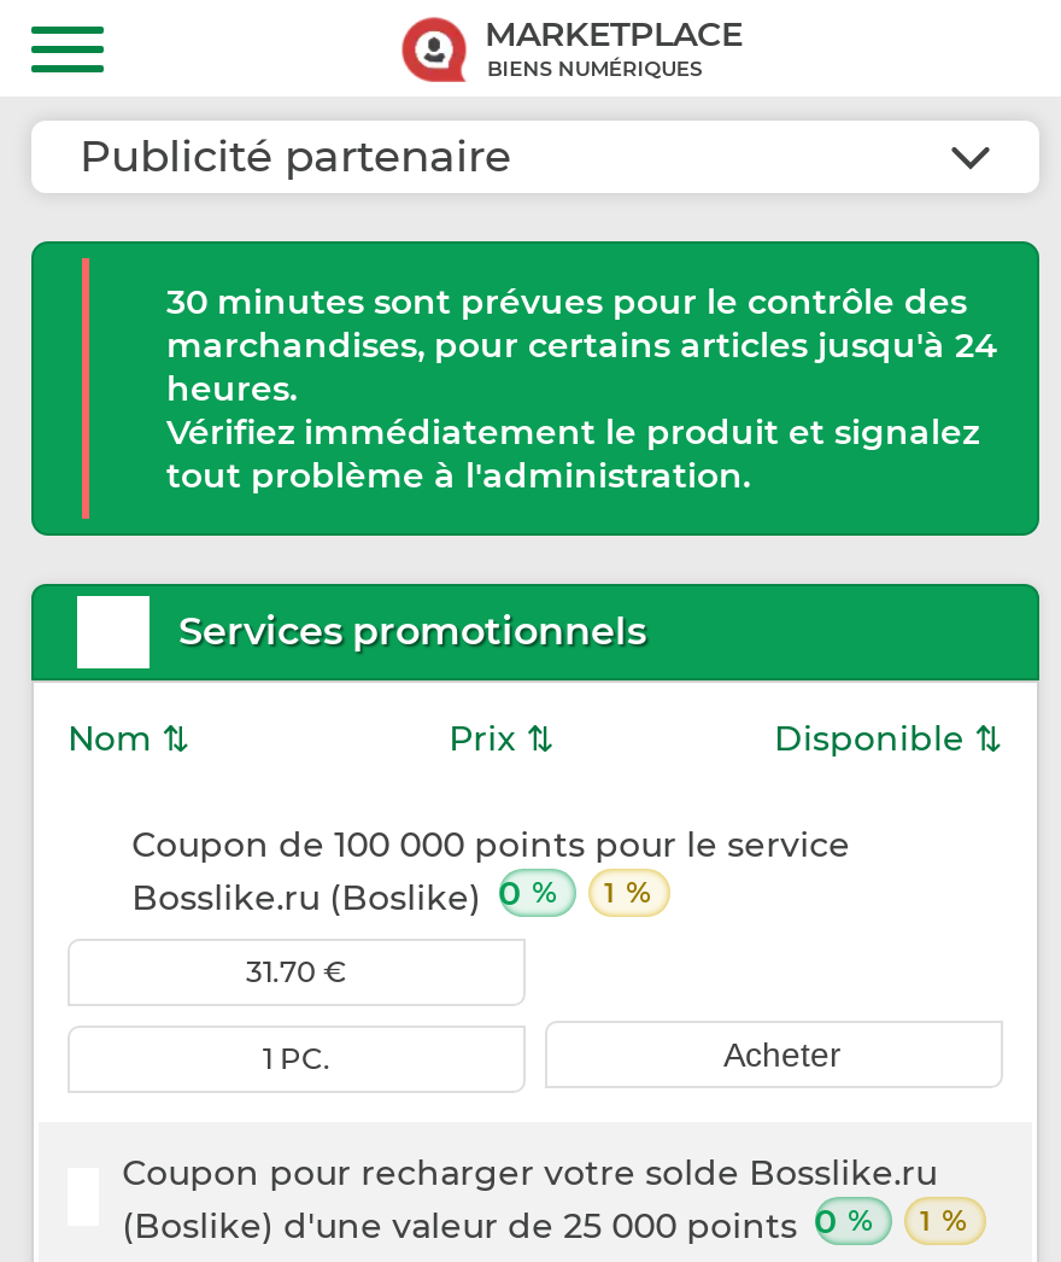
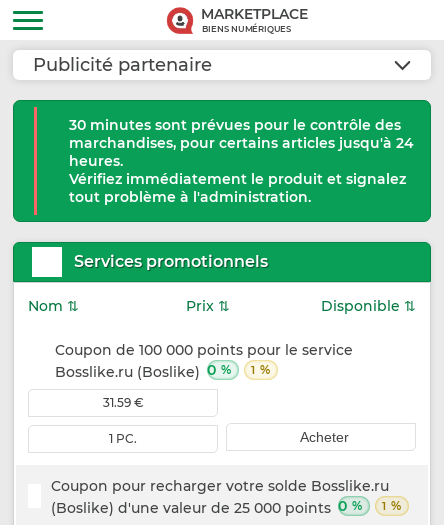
[246,953,347,989] 31.70 € -> [102,395,143,410] 31.59 €

